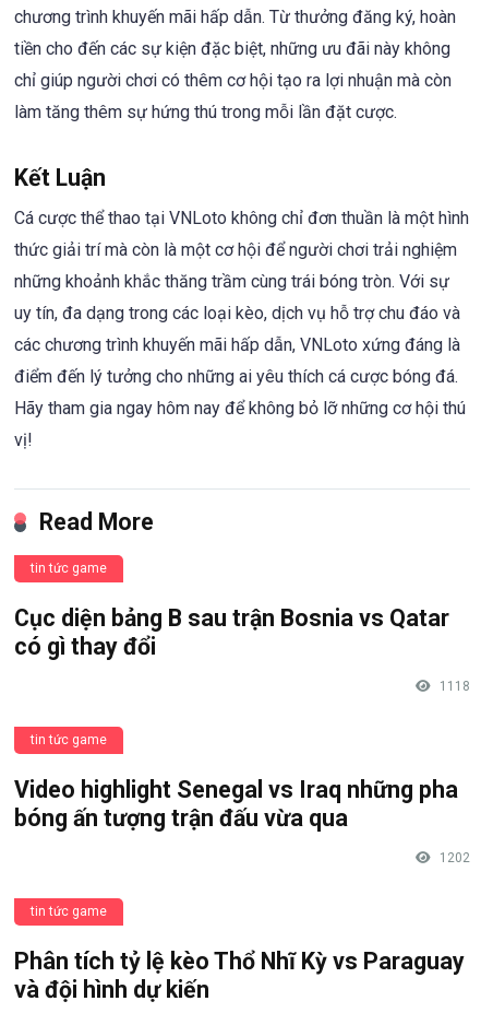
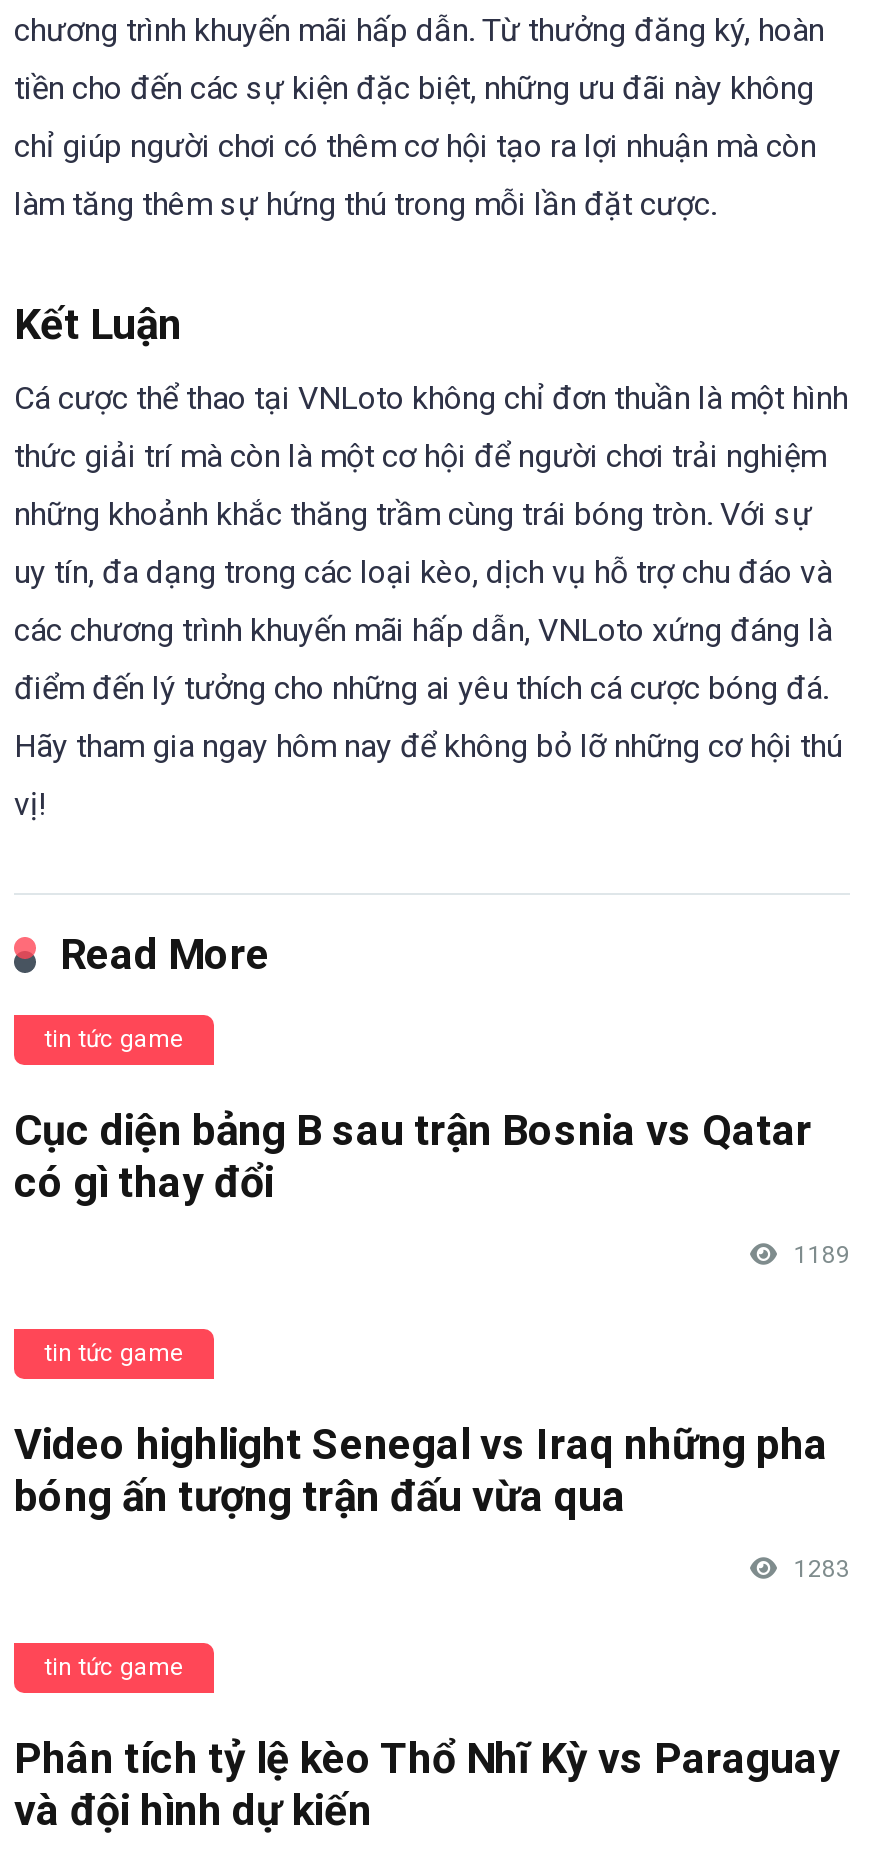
[436,679,470,694] 1118 -> [788,1241,850,1269] 1189
[436,850,470,866] 1202 -> [788,1555,850,1583] 1283

